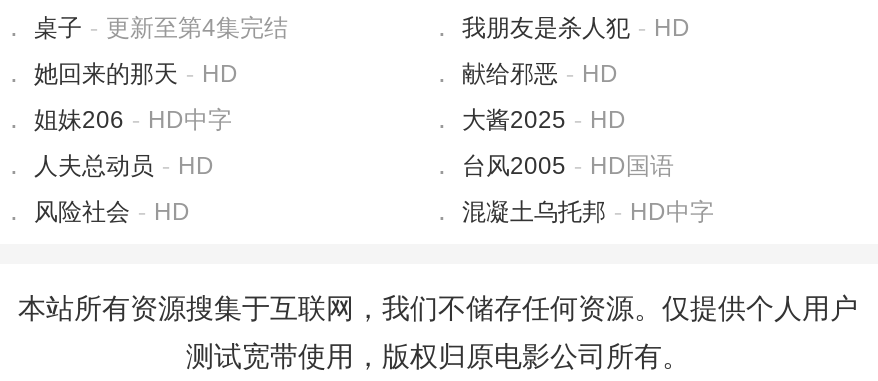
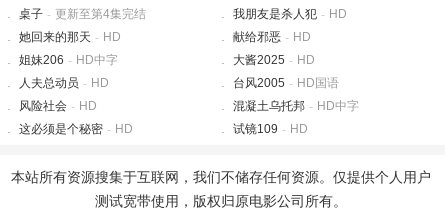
none -> [19,122,308,136] 这必须是个秘密 - HD | 试镜109 - HD

